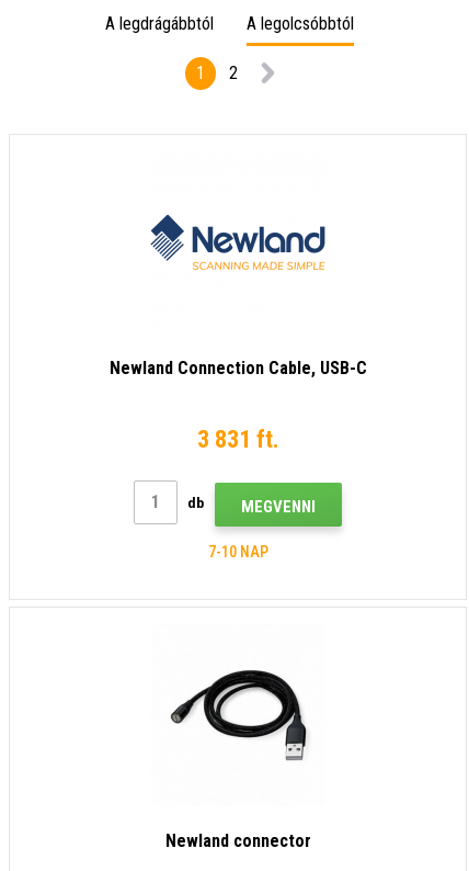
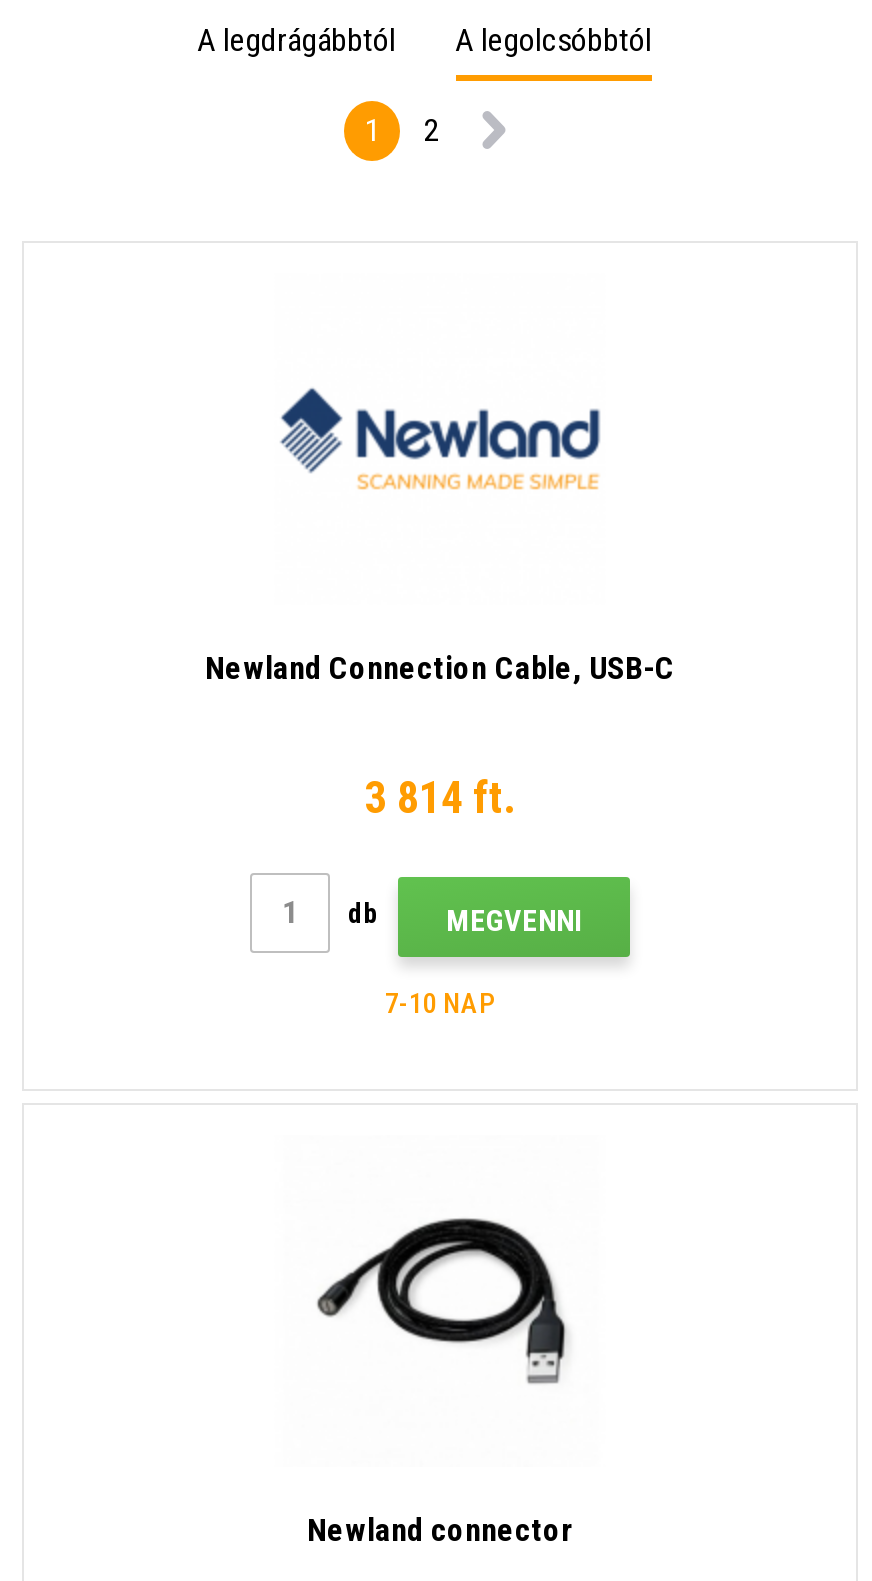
[197,425,279,453] 3 831 ft. -> [365,773,515,823] 3 814 ft.

